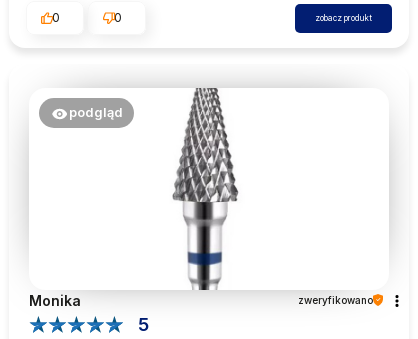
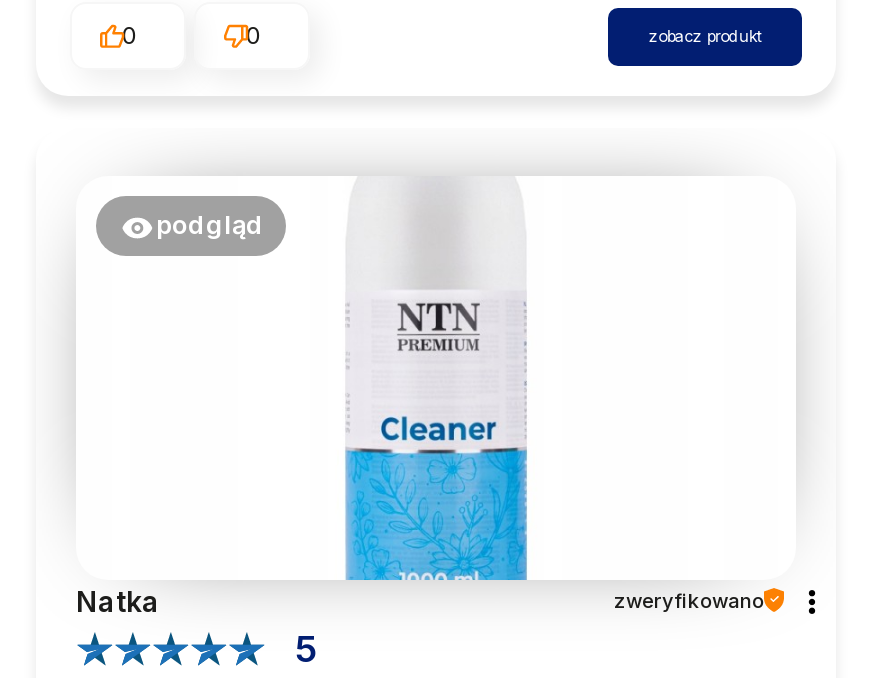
[164,87,254,291] [image] -> [344,176,528,582] [image]
[29,292,81,309] Monika -> [76,584,160,618] Natka

